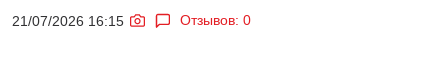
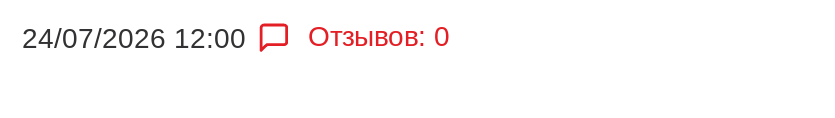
[12,13,124,29] 21/07/2026 16:15 -> [22,21,246,53] 24/07/2026 12:00

